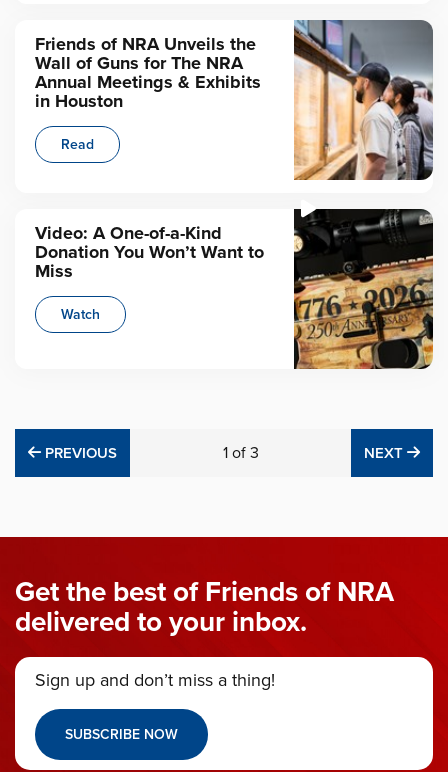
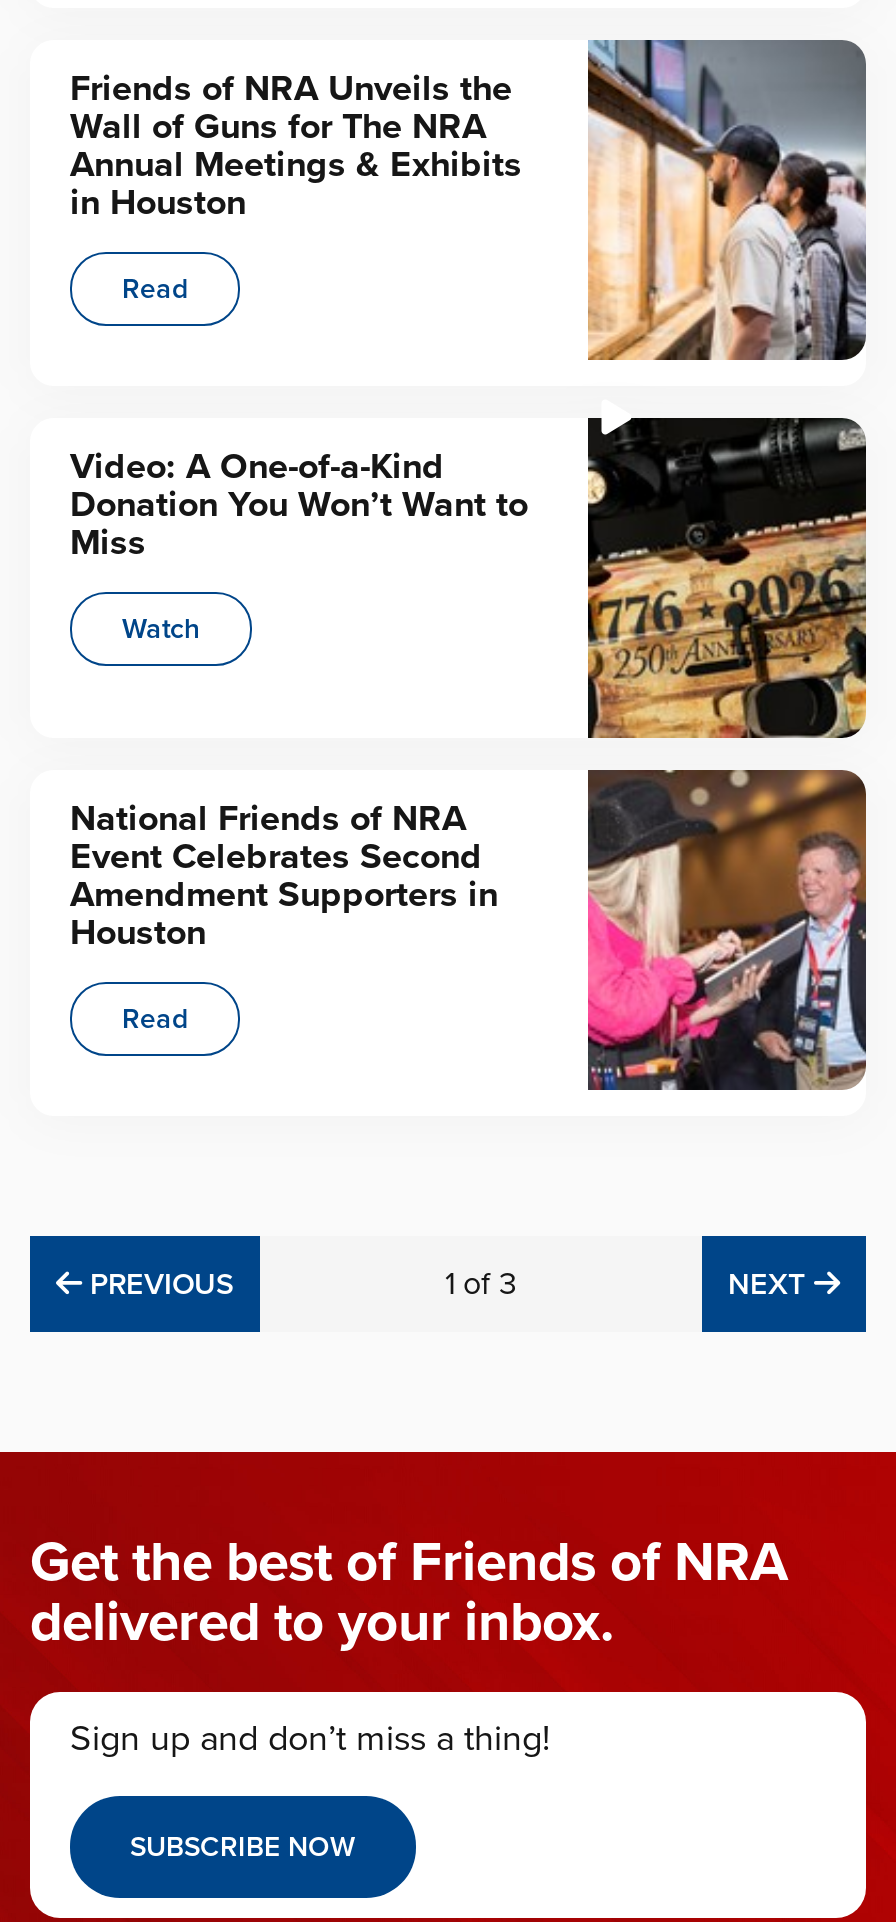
none -> [70,796,498,1036] National Friends of NRA | Event Celebrates Second | Amendment Supporters in | Houston | Read
none -> [586,768,868,1116] [image]

